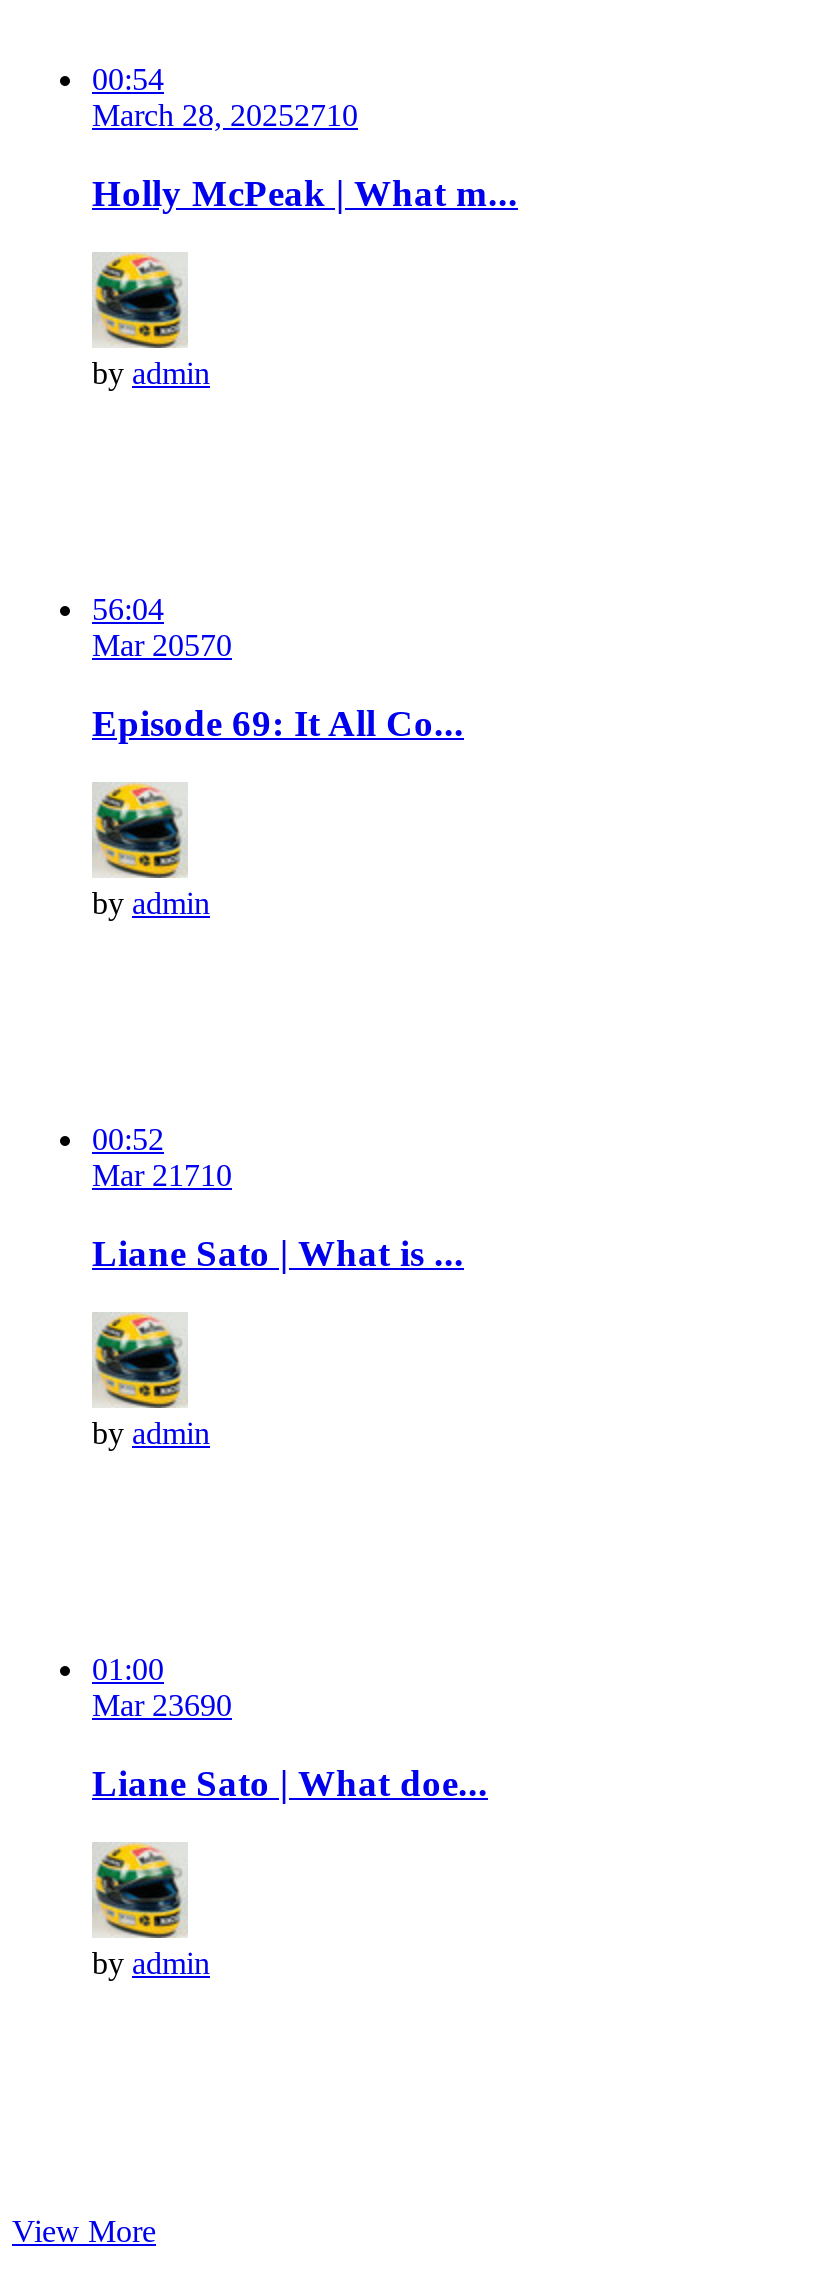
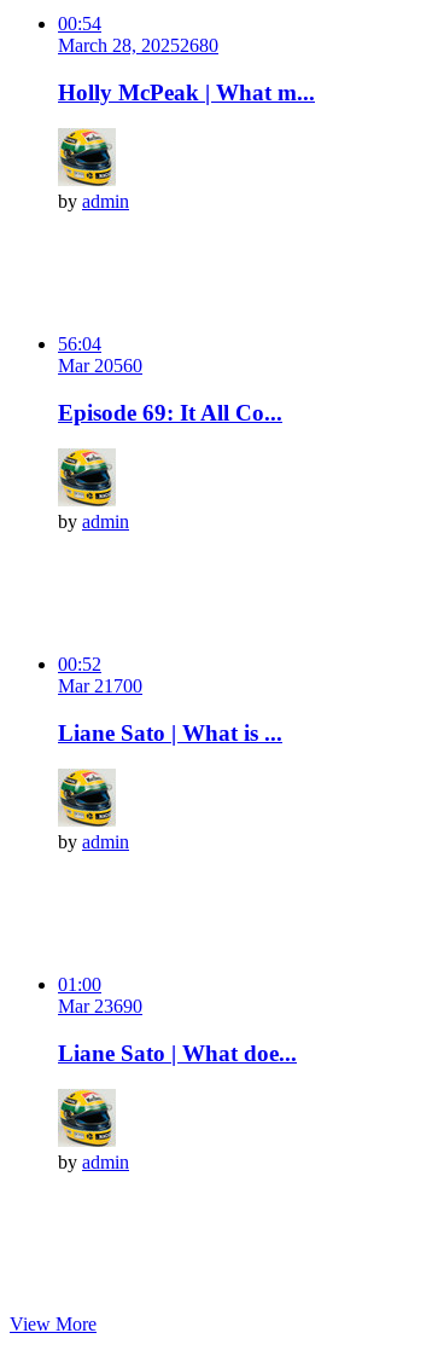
[92,98,358,132] March 28, 2025271 0 -> [58,35,218,56] March 28, 2025268 0
[92,628,232,662] Mar 20570 -> [58,355,142,376] Mar 20560
[92,1158,232,1192] Mar 21 71 0 -> [58,676,142,696] Mar 21 70 0

